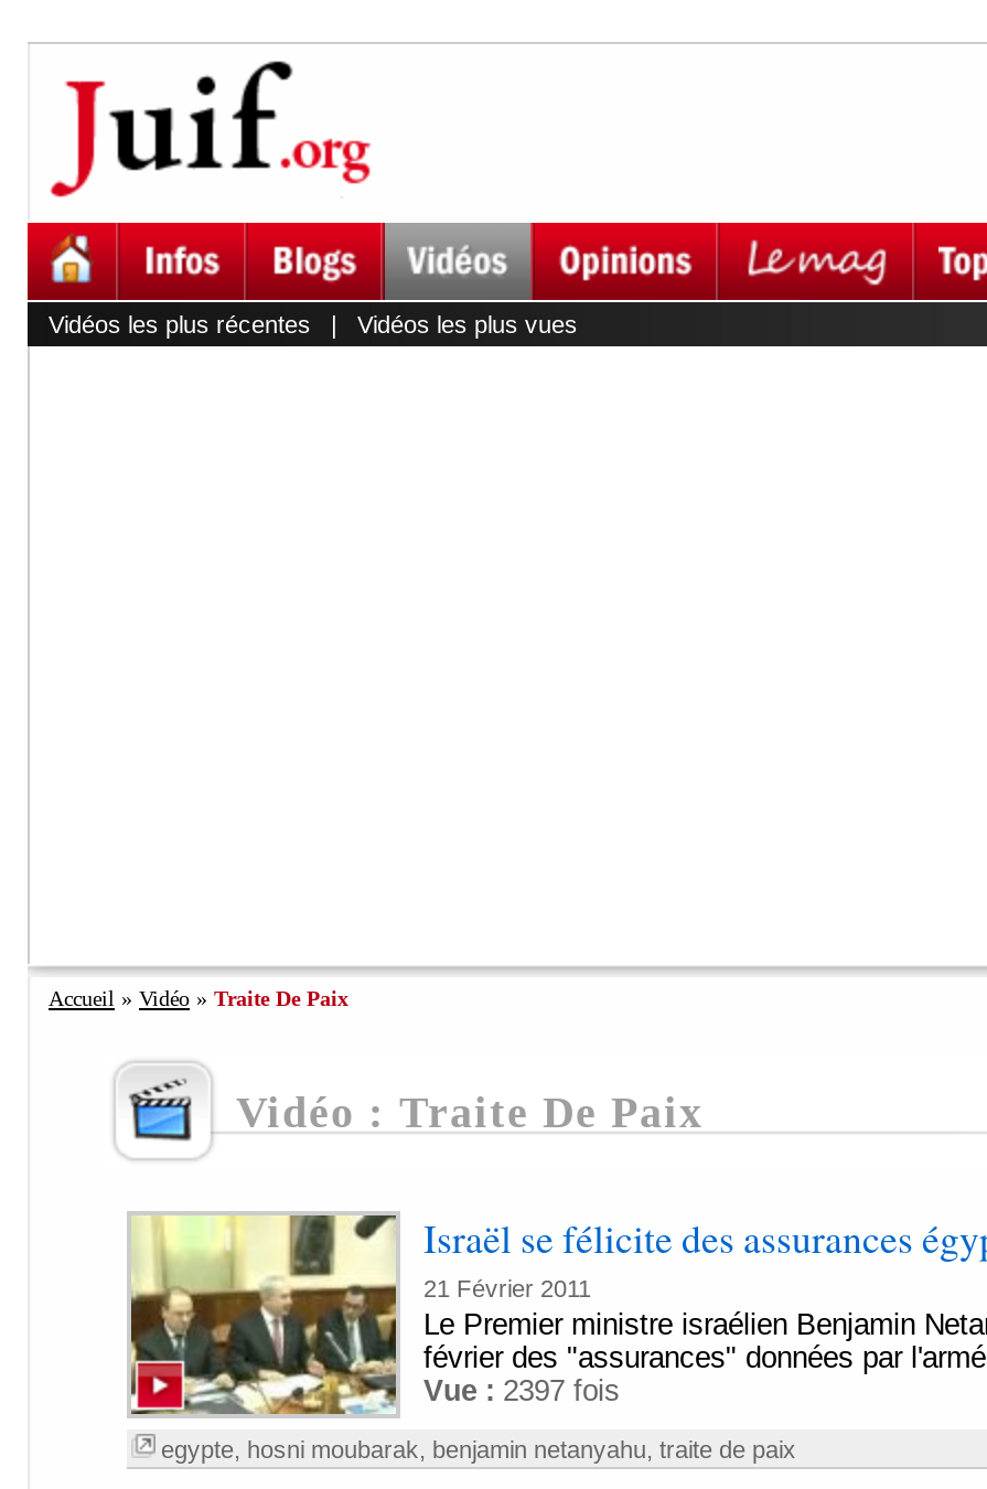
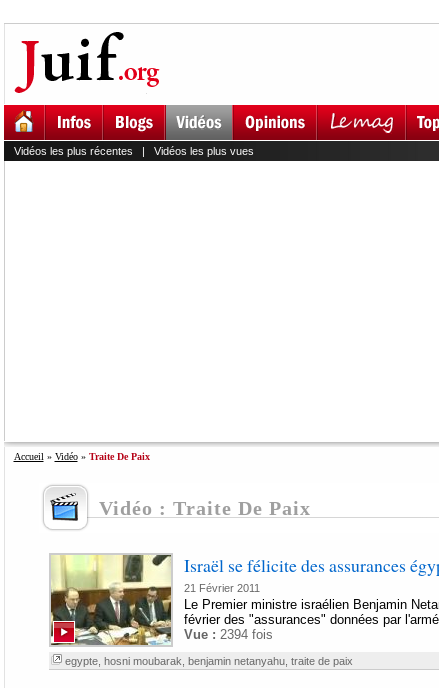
[423,1374,620,1407] Vue : 2397 fois -> [183,627,272,642] Vue : 2394 fois

